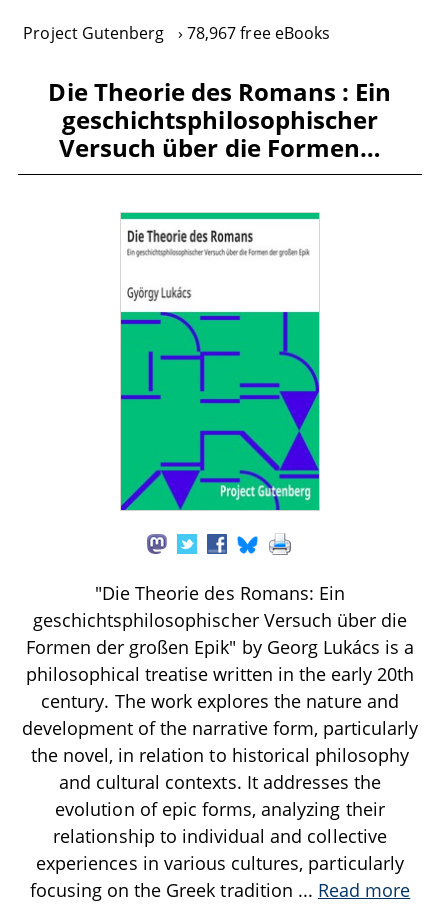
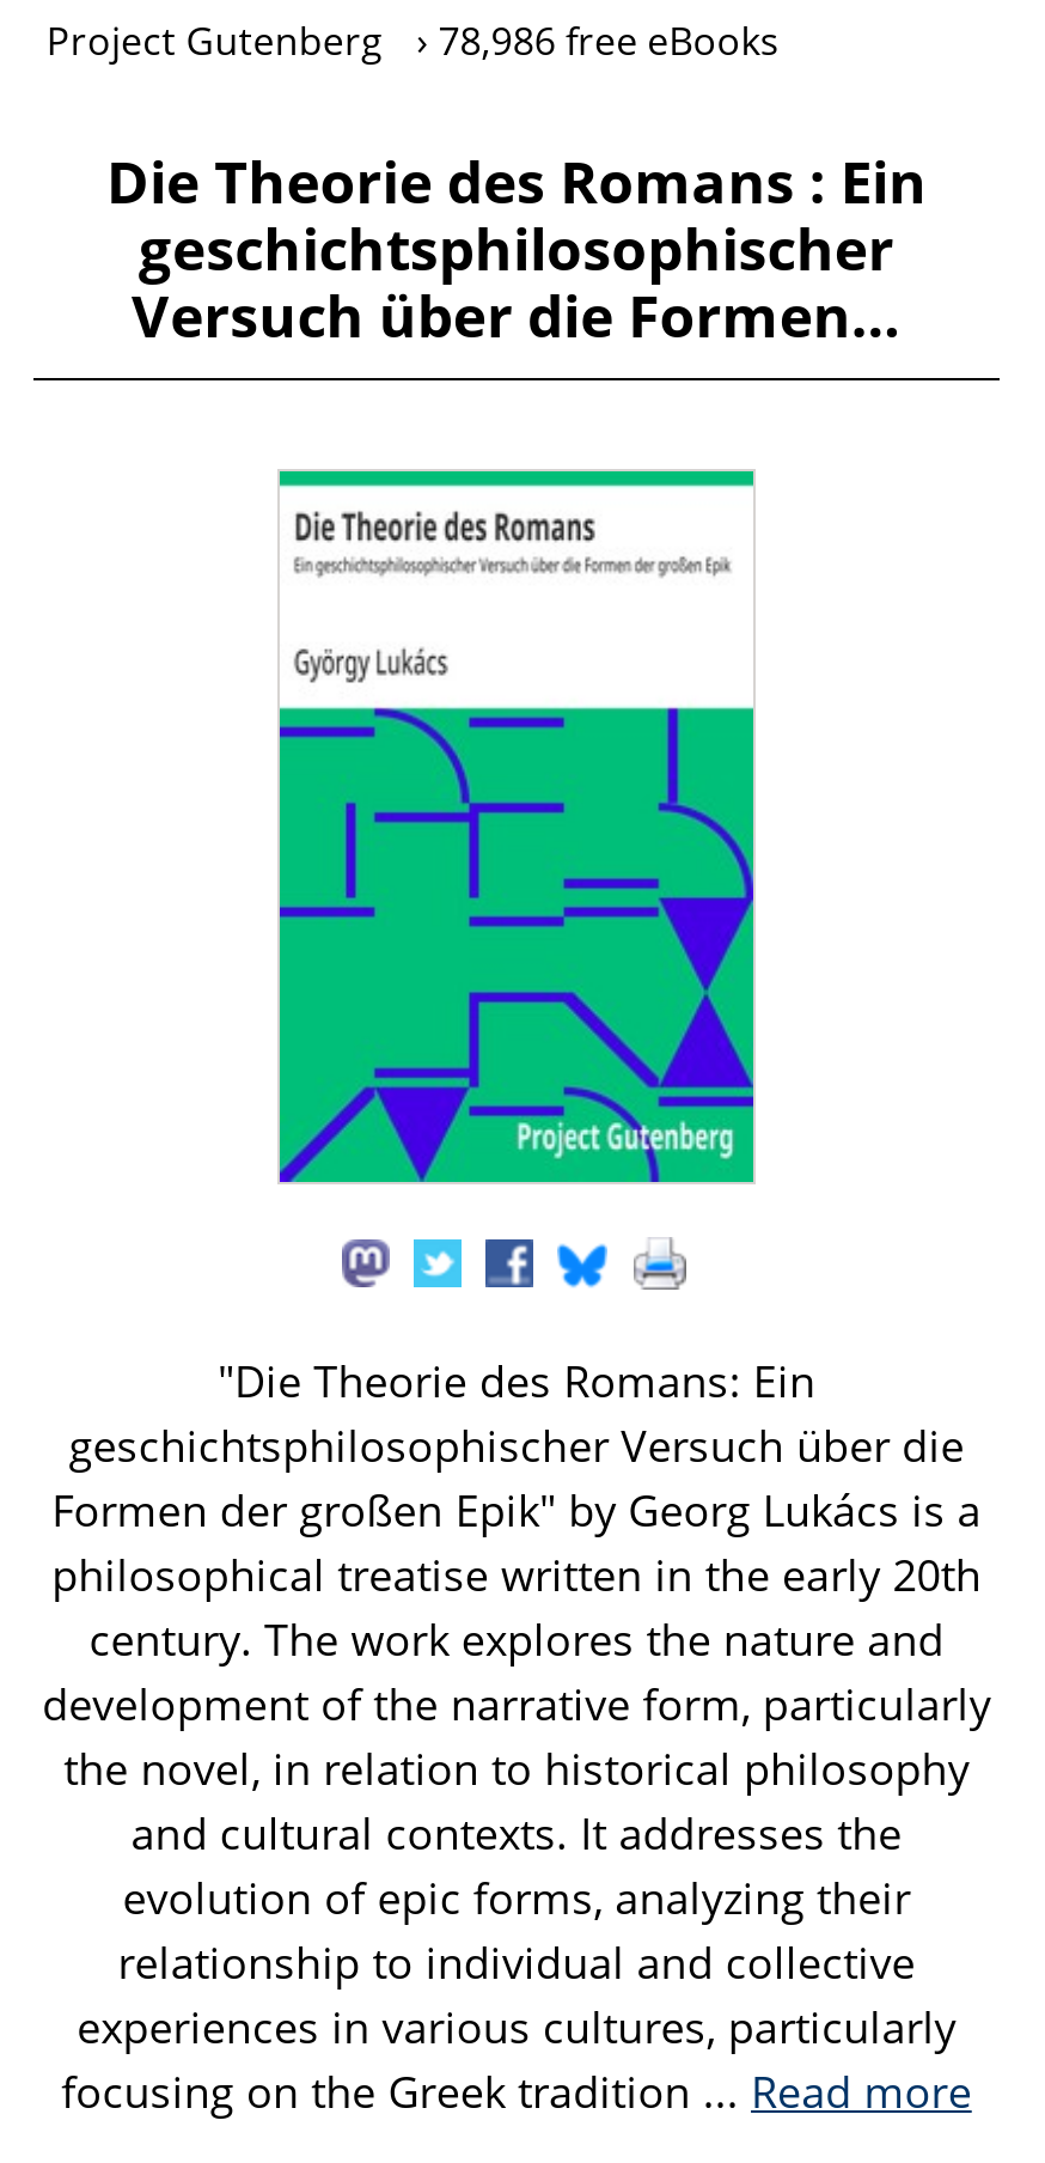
[23,22,330,44] Project Gutenberg 78,967 free eBooks -> [46,14,779,67] Project Gutenberg 78,986 free eBooks

